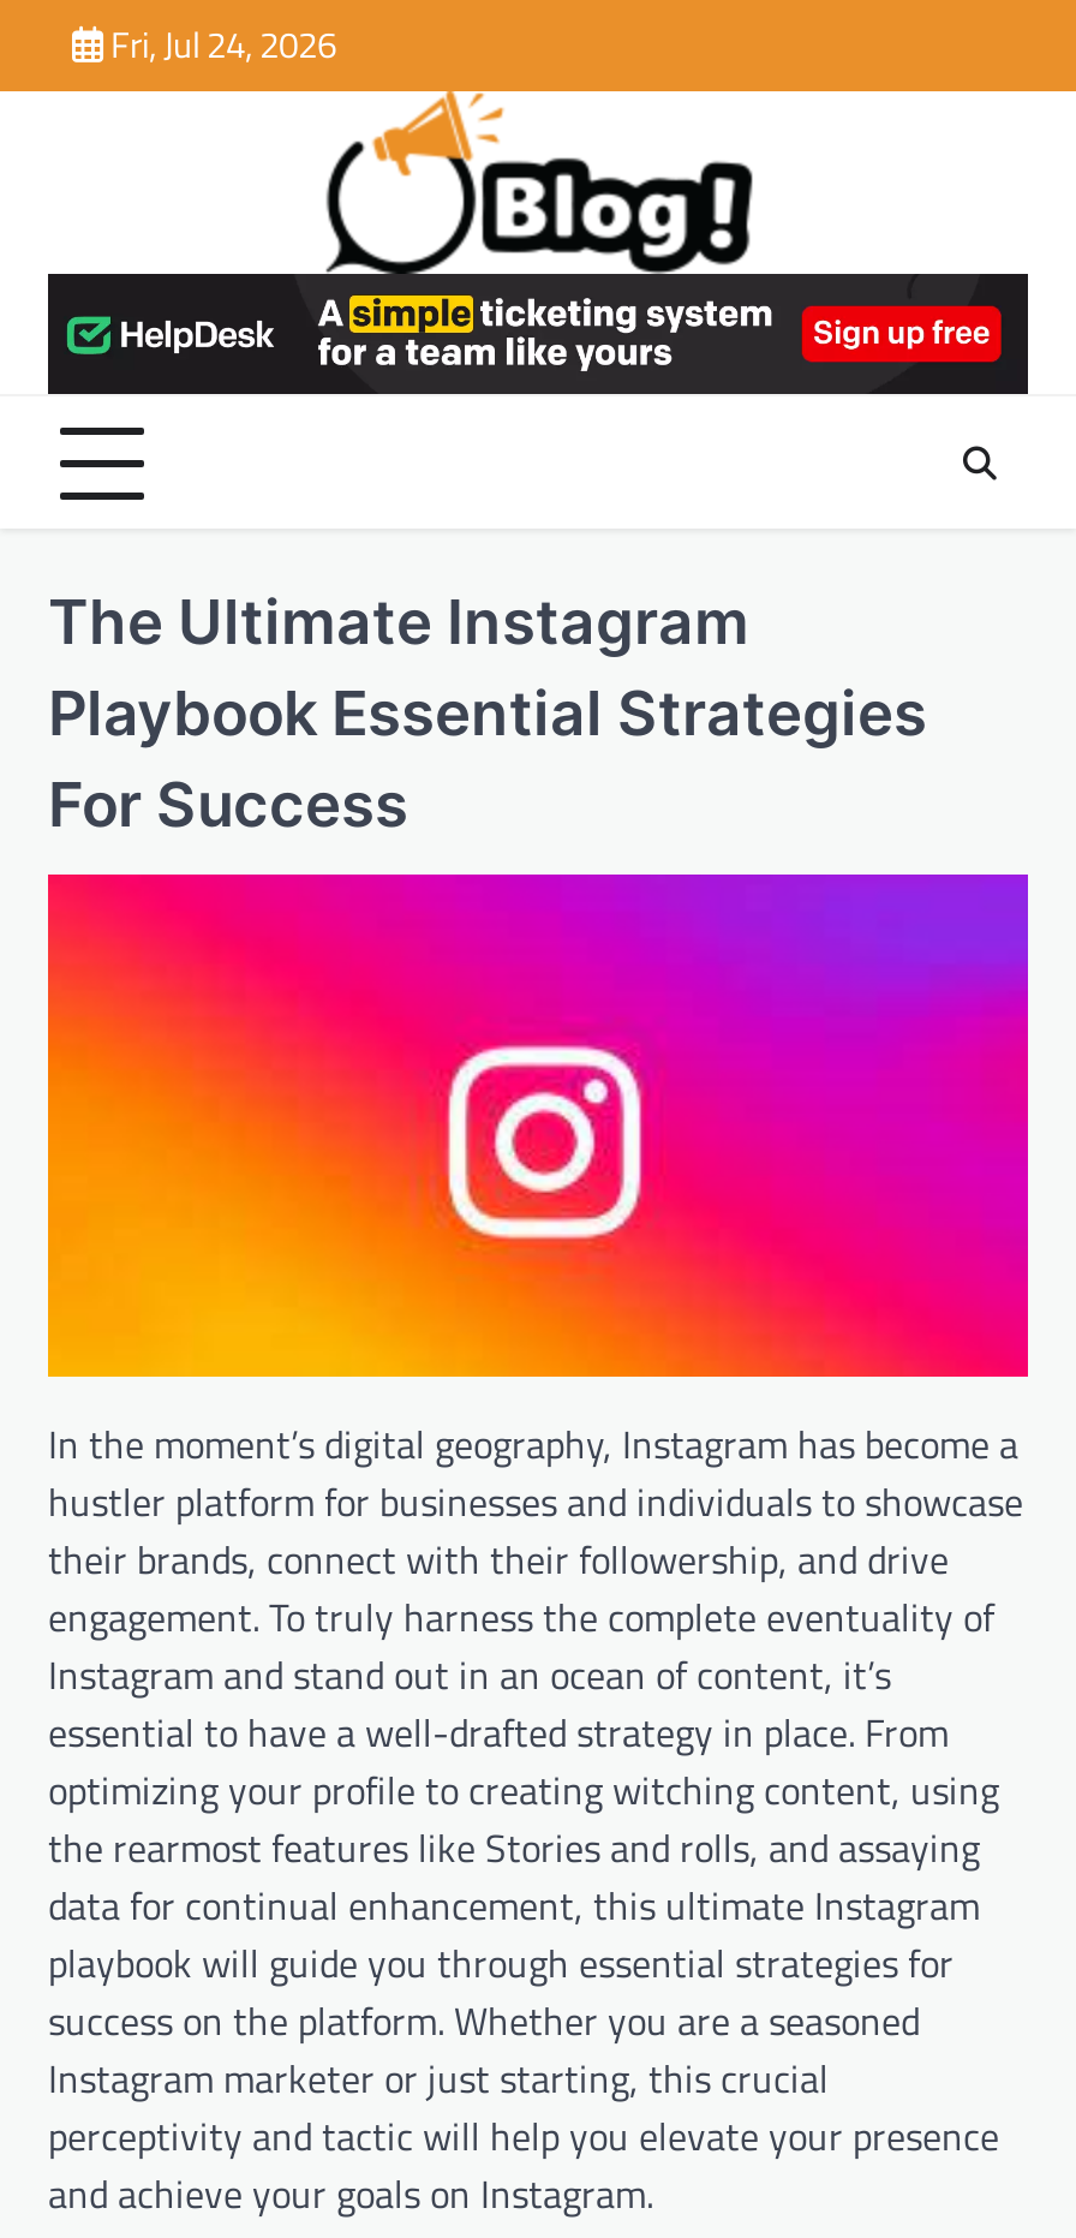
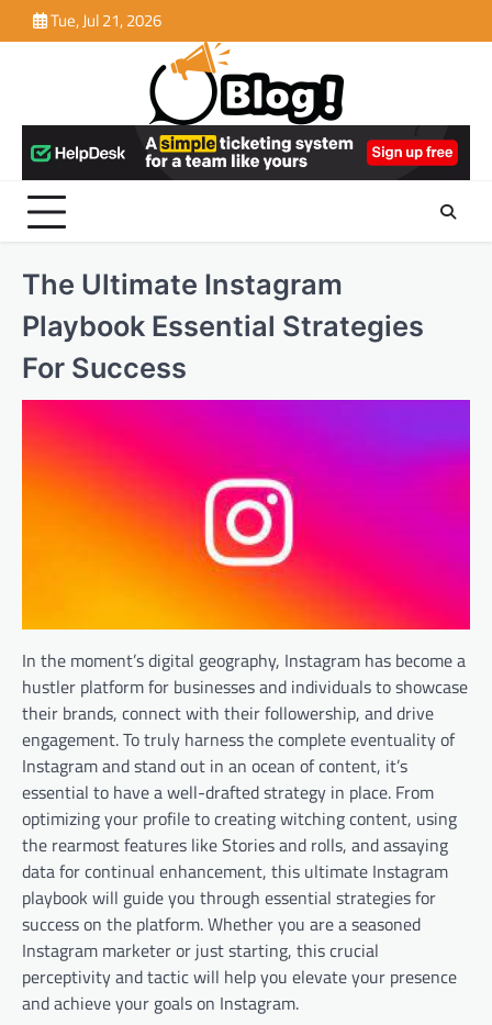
[110,17,336,72] Fri, Jul 24, 2026 -> [51,8,161,33] Tue, Jul 21, 2026

